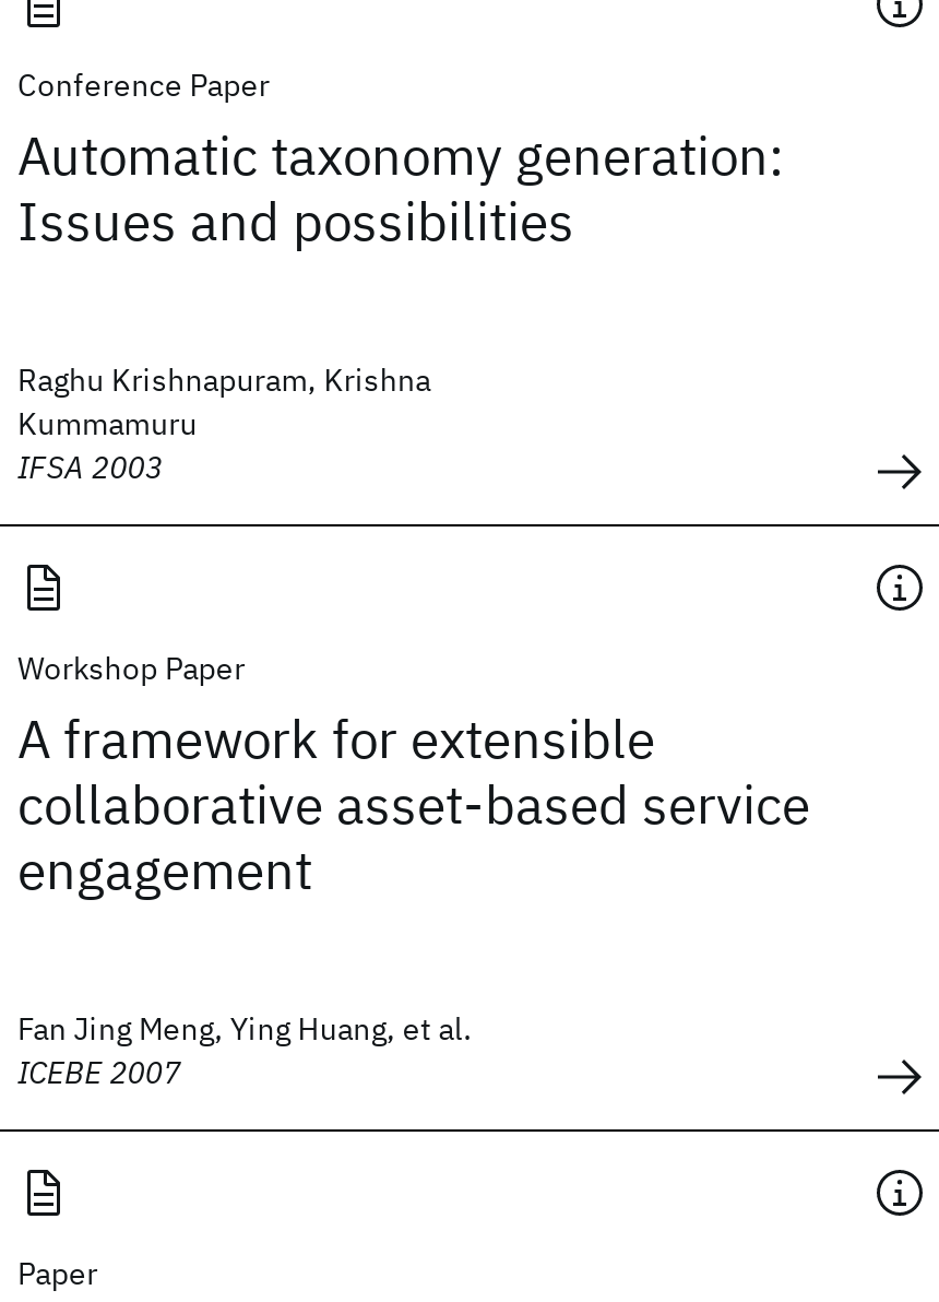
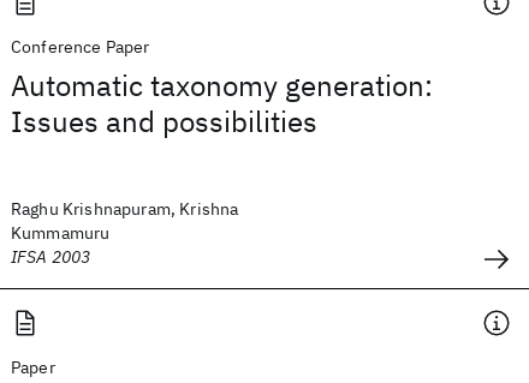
[17,649,810,1092] Workshop Paper | A framework for extensible | collaborative asset-based service | engagement | Fan Jing Meng, Ying Huang, et al. | ICEBE 2007 -> none

